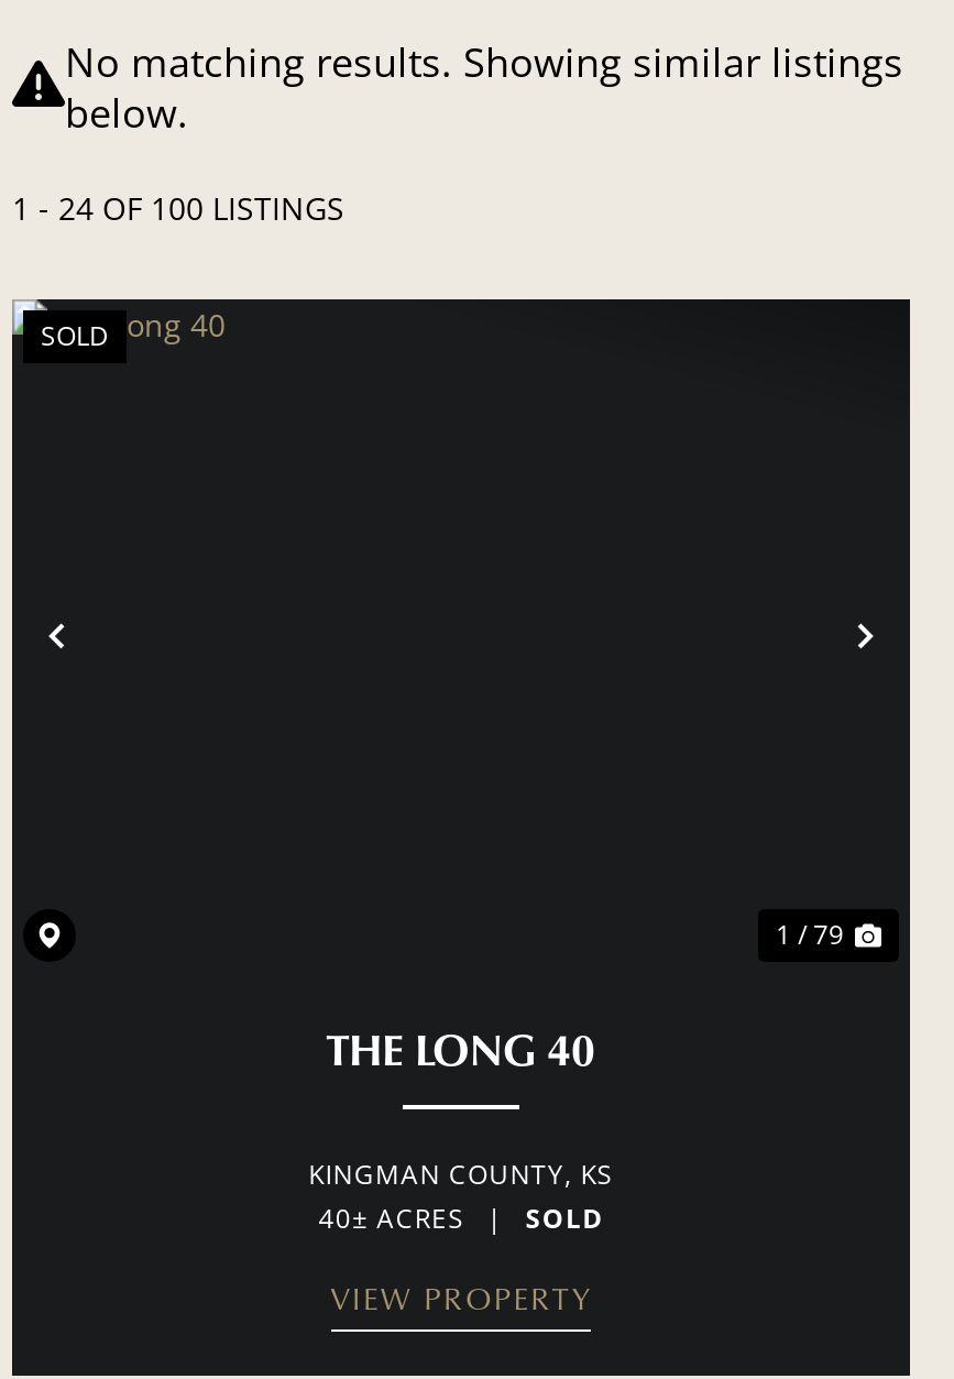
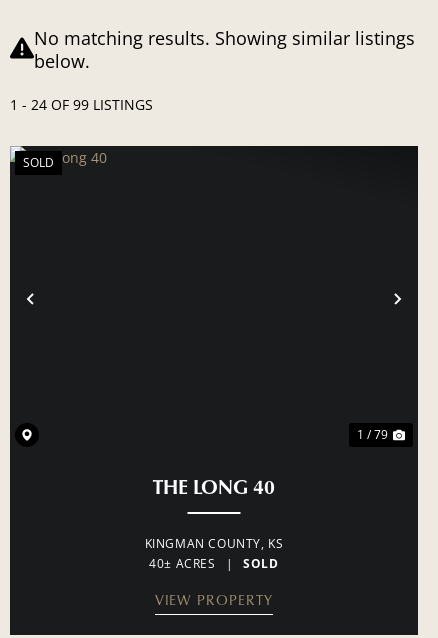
[12,187,344,229] 1 - 24 OF 100 LISTINGS -> [10,95,153,114] 1 - 24 OF 99 LISTINGS

